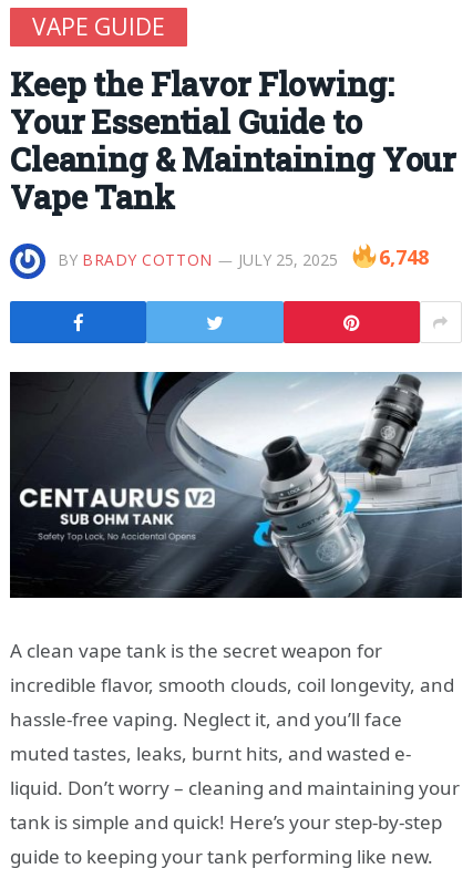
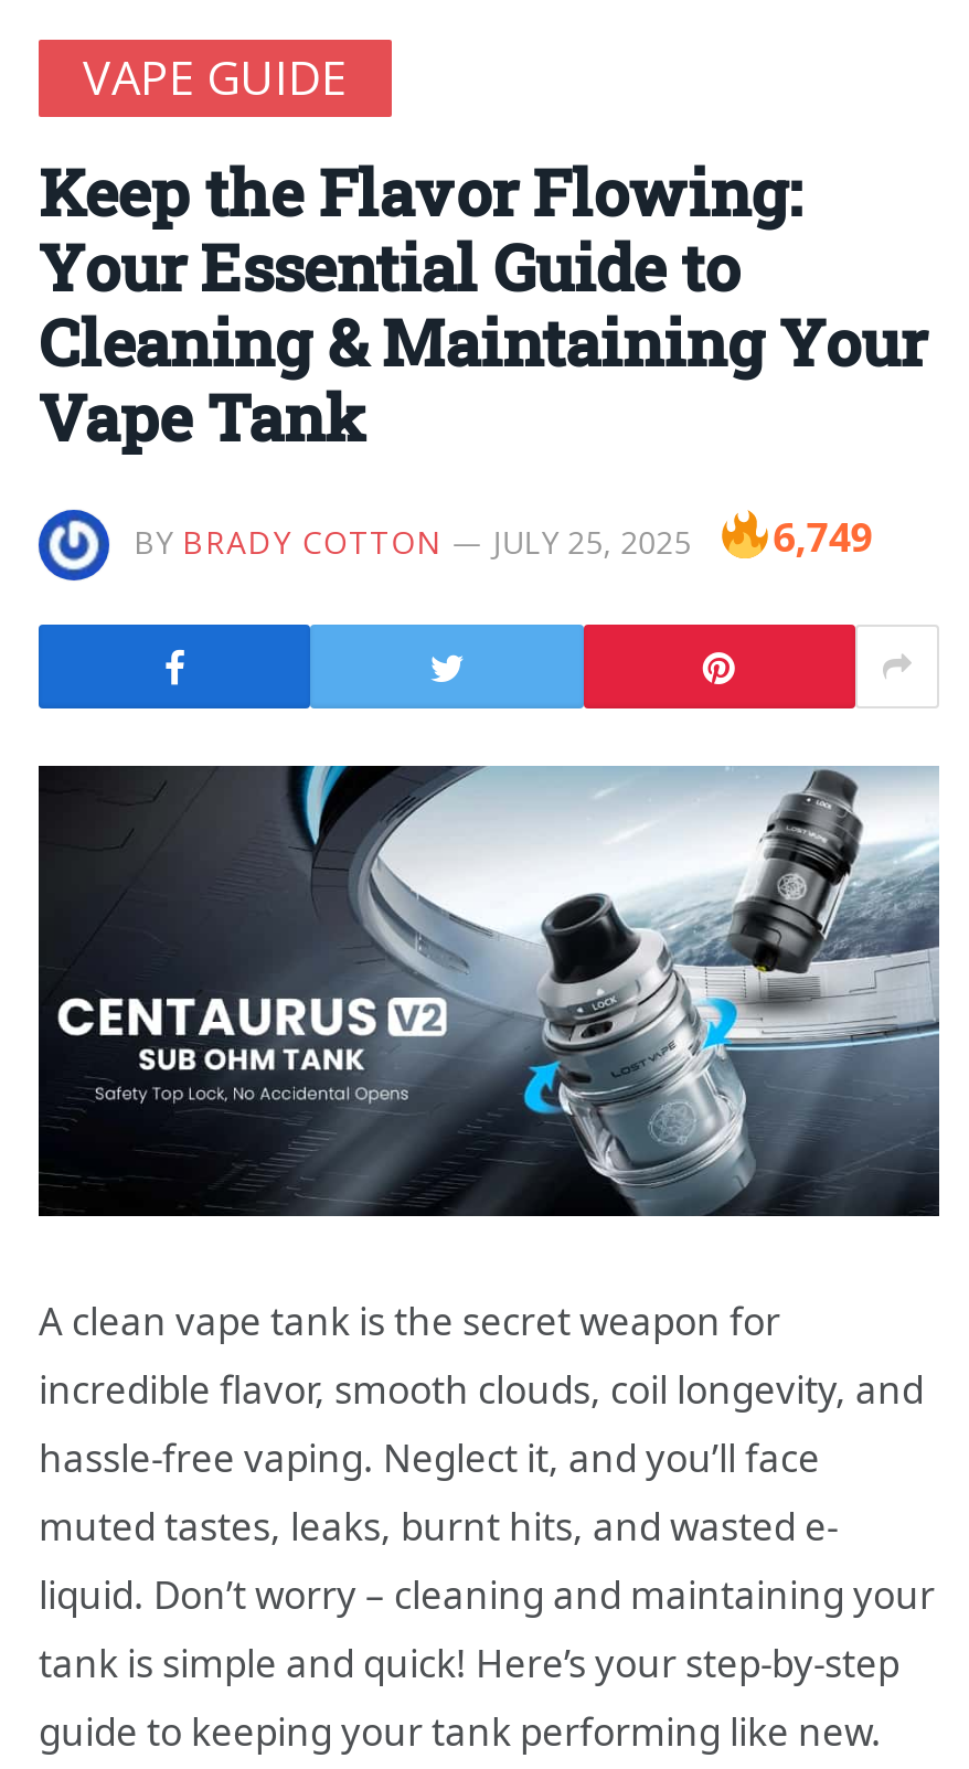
[58,243,428,270] BY BRADY COTTON JULY 25, 2025 6,748 -> [134,509,873,563] BY BRADY COTTON JULY 25, 2025 6,749

